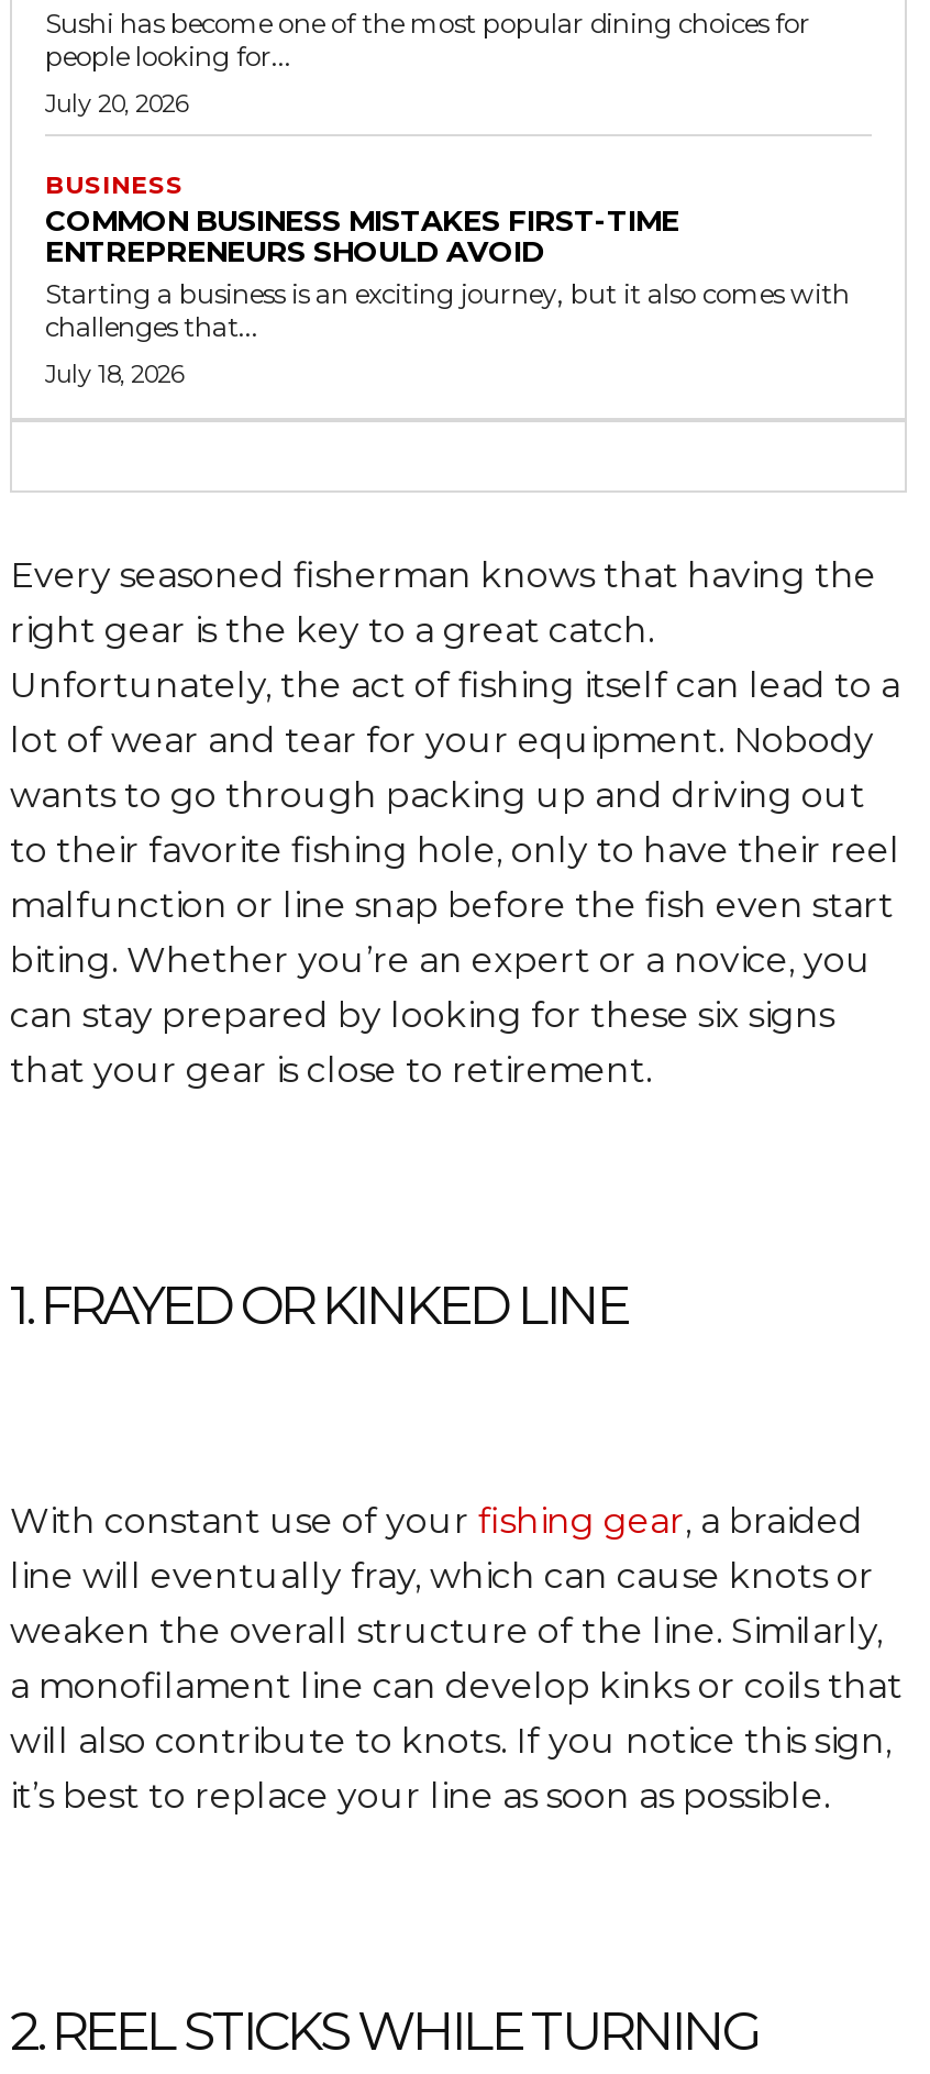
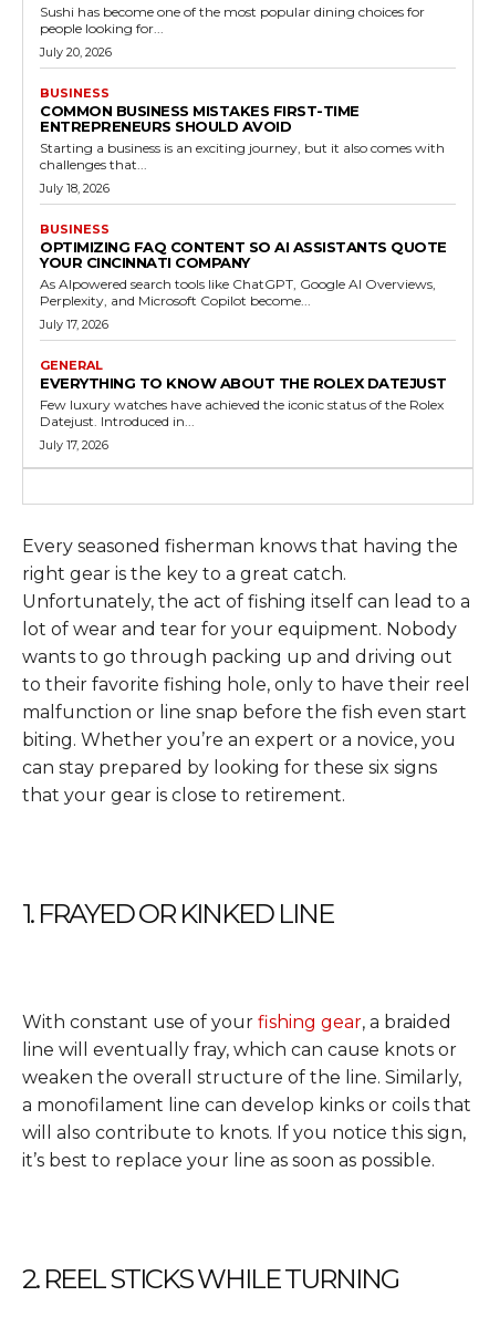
none -> [40,221,446,452] BUSINESS | OPTIMIZING FAQ CONTENT SO AI ASSISTANTS QUOTE | YOUR CINCINNATI COMPANY | As AIpowered search tools like ChatGPT, Google AI Overviews, | Perplexity, and Microsoft Copilot become... | July 17, 2026 | GENERAL | EVERYTHING TO KNOW ABOUT THE ROLEX DATEJUST | Few luxury watches have achieved the iconic status of the Rolex | Datejust. Introduced in... | July 17, 2026

